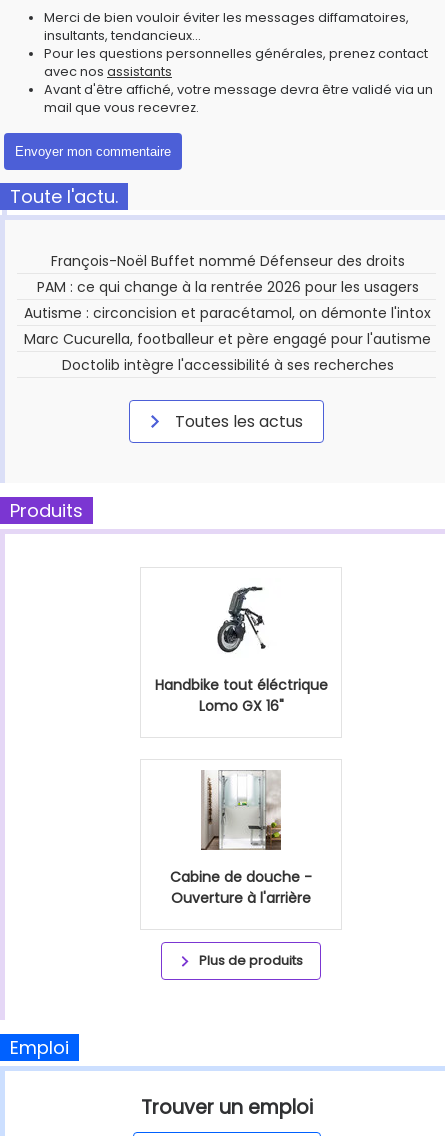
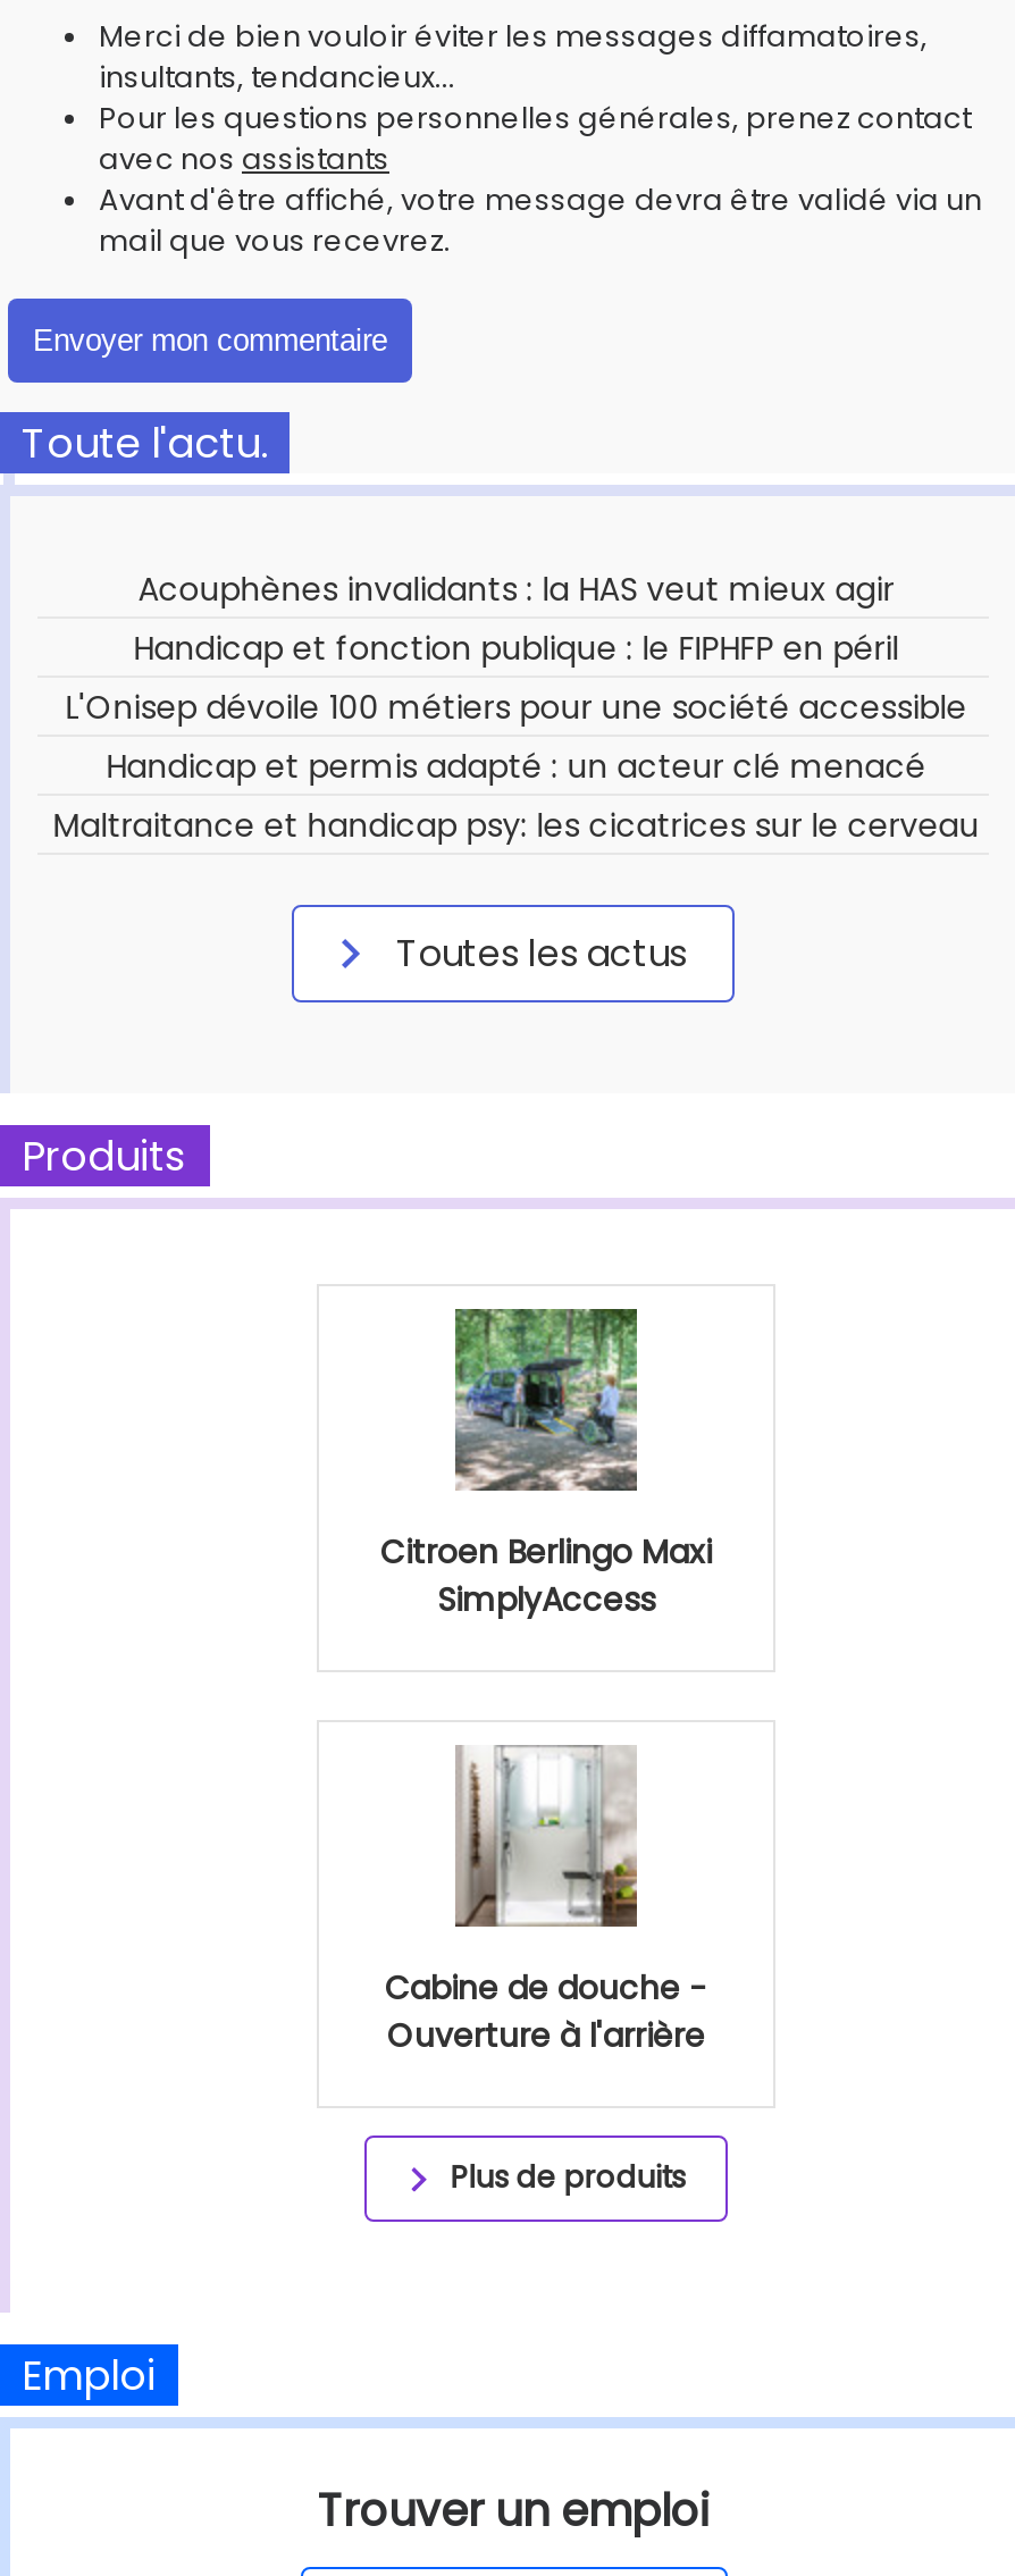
[24,251,431,375] François-Noël Buffet nommé Défenseur des droits | PAM : ce qui change à la rentrée 2026 pour les usagers | Autisme : circoncision et paracétamol, on démonte l'intox | Marc Cucurella, footballeur et père engagé pour l'autisme | Doctolib intègre l'accessibilité à ses recherches -> [53,566,979,848] Acouphènes invalidants : la HAS veut mieux agir | Handicap et fonction publique : le FIPHFP en péril | L'Onisep dévoile 100 métiers pour une société accessible | Handicap et permis adapté : un acteur clé menacé | Maltraitance et handicap psy: les cicatrices sur le cerveau
[154,578,327,716] [image] | Handbike tout éléctrique | Lomo GX 16" -> [380,1307,712,1622] [image] | Citroen Berlingo Maxi | SimplyAccess

